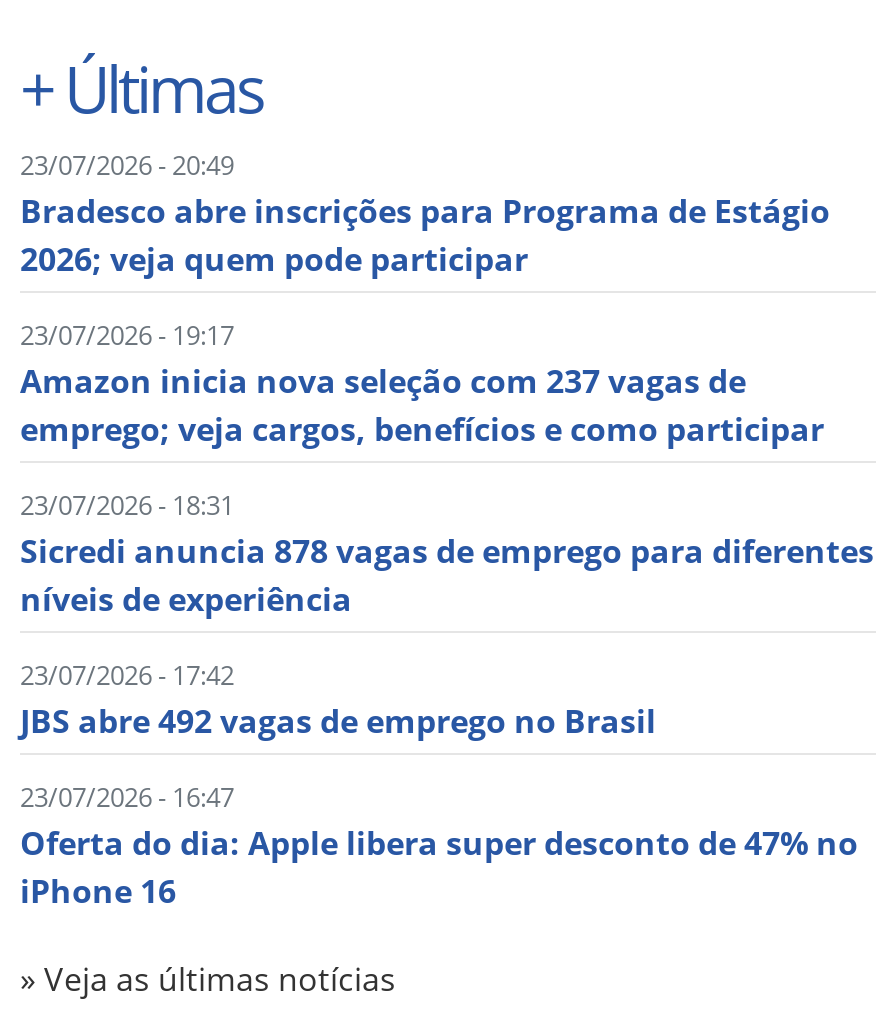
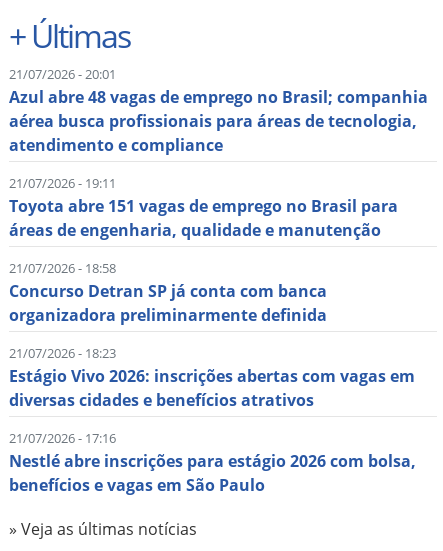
[20,146,830,280] 23/07/2026 - 20:49 | Bradesco abre inscrições para Programa de Estágio | 2026; veja quem pode participar -> [9,65,428,156] 21/07/2026 - 20:01 | Azul abre 48 vagas de emprego no Brasil; companhia | aérea busca profissionais para áreas de tecnologia, | atendimento e compliance
[20,316,824,450] 23/07/2026 - 19:17 | Amazon inicia nova seleção com 237 vagas de | emprego; veja cargos, benefícios e como participar -> [9,174,398,241] 21/07/2026 - 19:11 | Toyota abre 151 vagas de emprego no Brasil para | áreas de engenharia, qualidade e manutenção
[20,486,874,620] 23/07/2026 - 18:31 | Sicredi anuncia 878 vagas de emprego para diferentes | níveis de experiência -> [9,259,327,326] 21/07/2026 - 18:58 | Concurso Detran SP já conta com banca | organizadora preliminarmente definida
[20,656,656,742] 23/07/2026 - 17:42 | JBS abre 492 vagas de emprego no Brasil -> [9,344,415,411] 21/07/2026 - 18:23 | Estágio Vivo 2026: inscrições abertas com vagas em | diversas cidades e benefícios atrativos
[20,778,858,912] 23/07/2026 - 16:47 | Oferta do dia: Apple libera super desconto de 47% no | iPhone 16 -> [9,429,416,496] 21/07/2026 - 17:16 | Nestlé abre inscrições para estágio 2026 com bolsa, | benefícios e vagas em São Paulo

